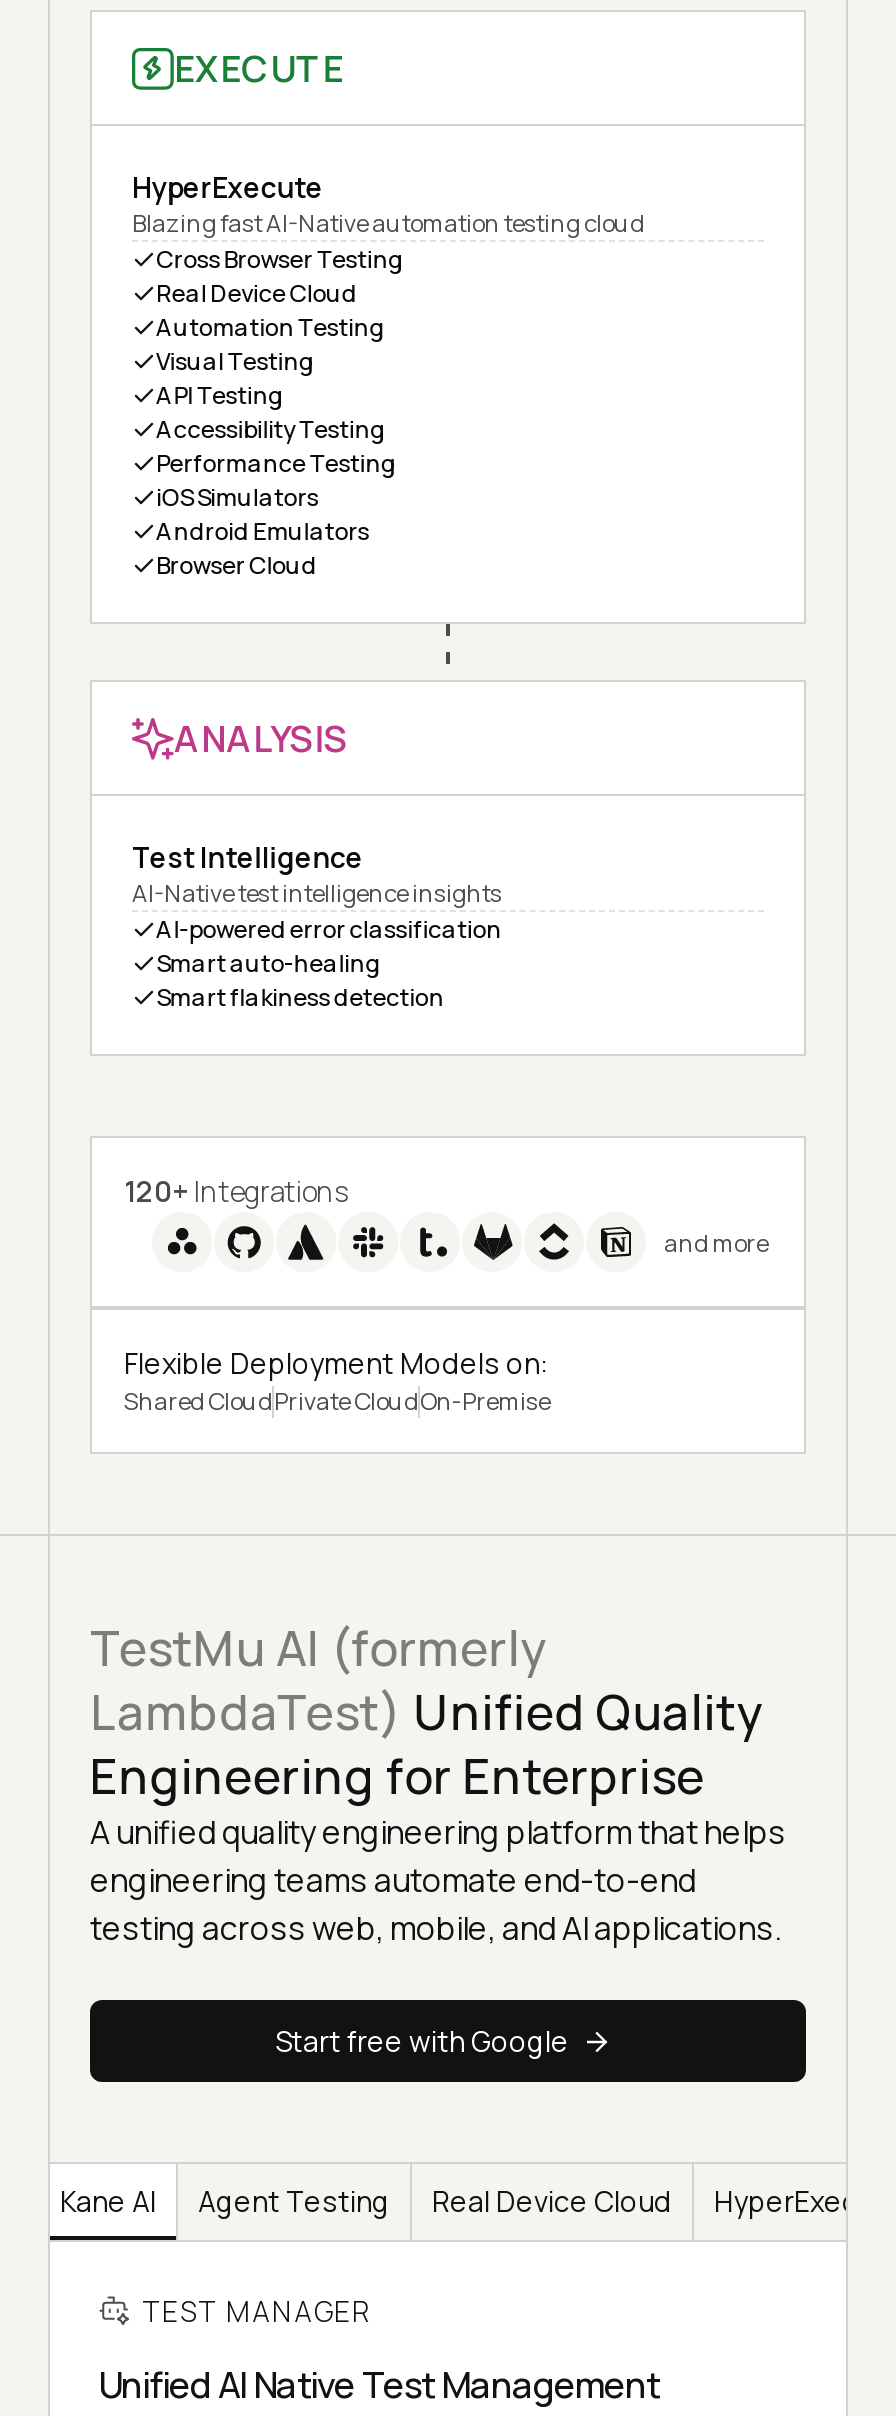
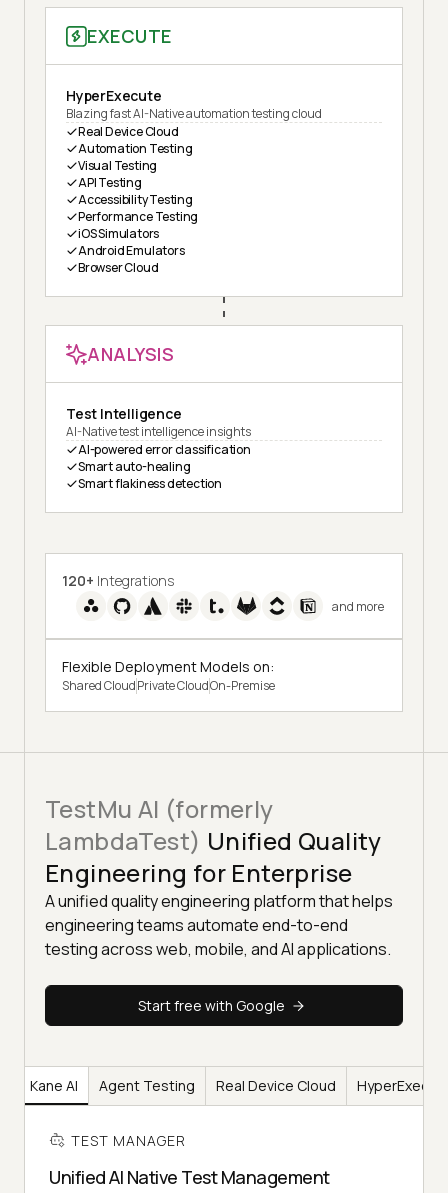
[156,242,404,276] Cross Browser Testing -> none

